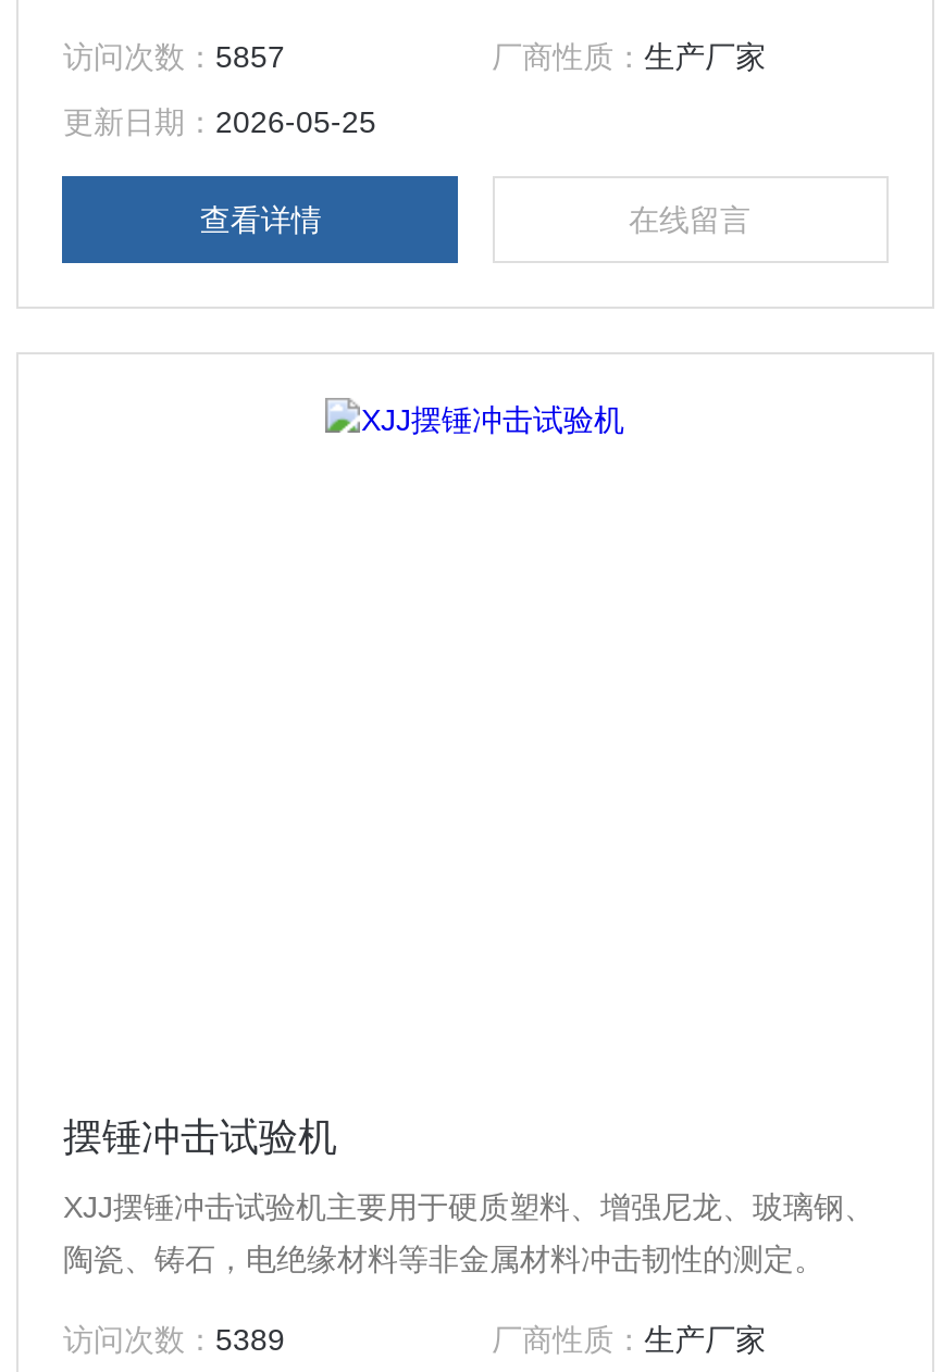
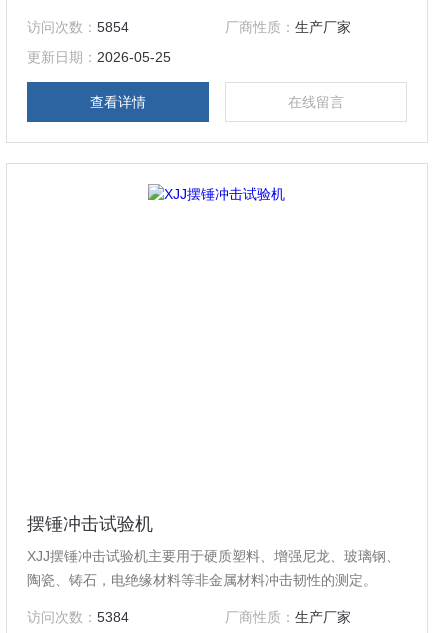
[63,39,285,74] 访问次数：5857 -> [27,19,129,35] 访问次数：5854
[63,1322,285,1357] 访问次数：5389 -> [27,609,129,625] 访问次数：5384

